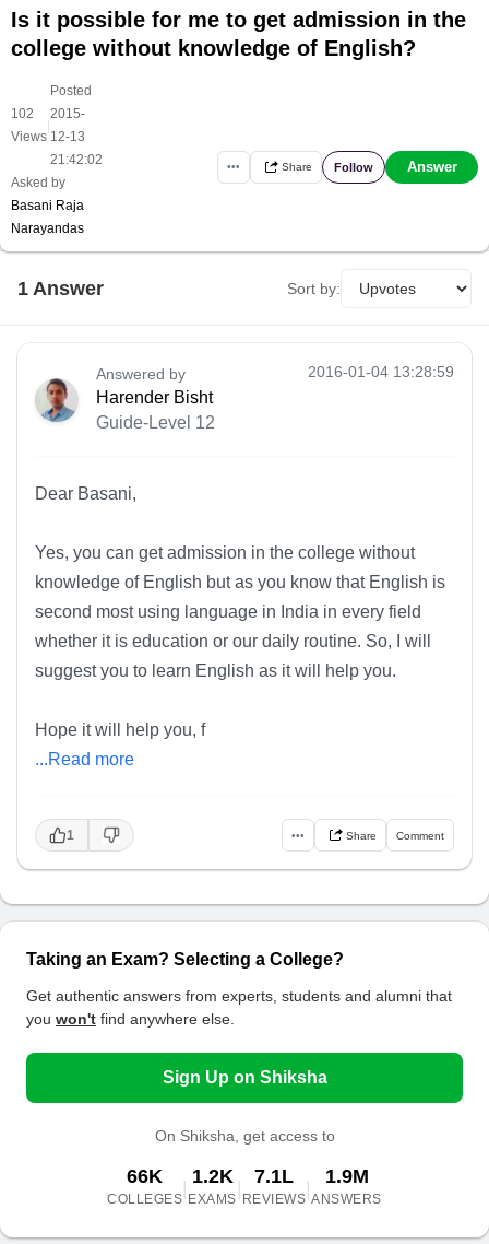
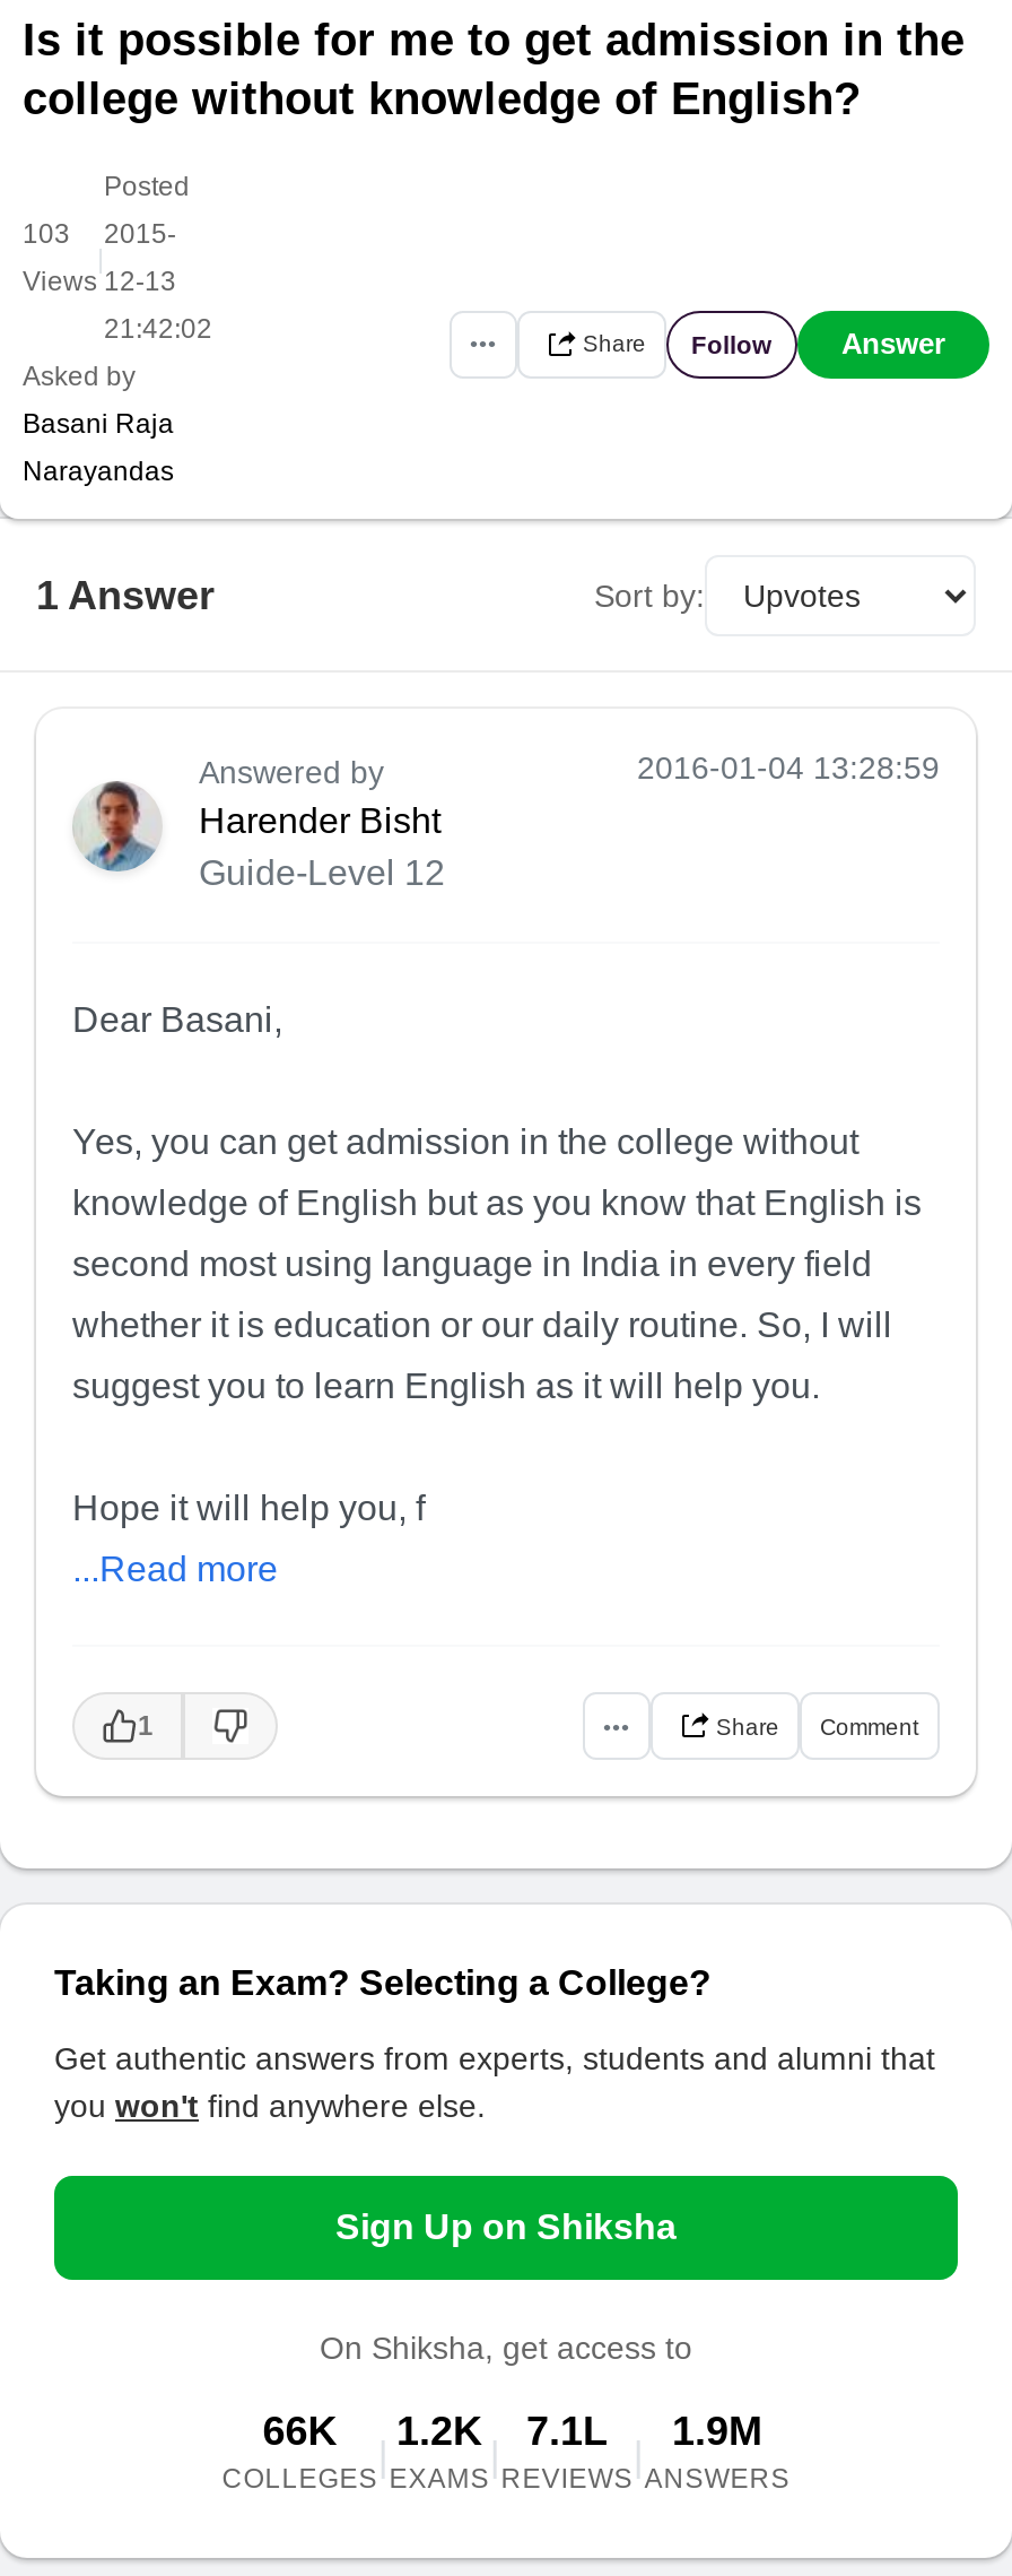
[11,106,85,121] 102 2015- -> [23,218,176,250] 103 2015-

